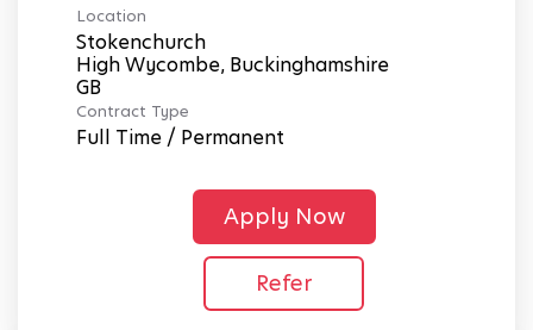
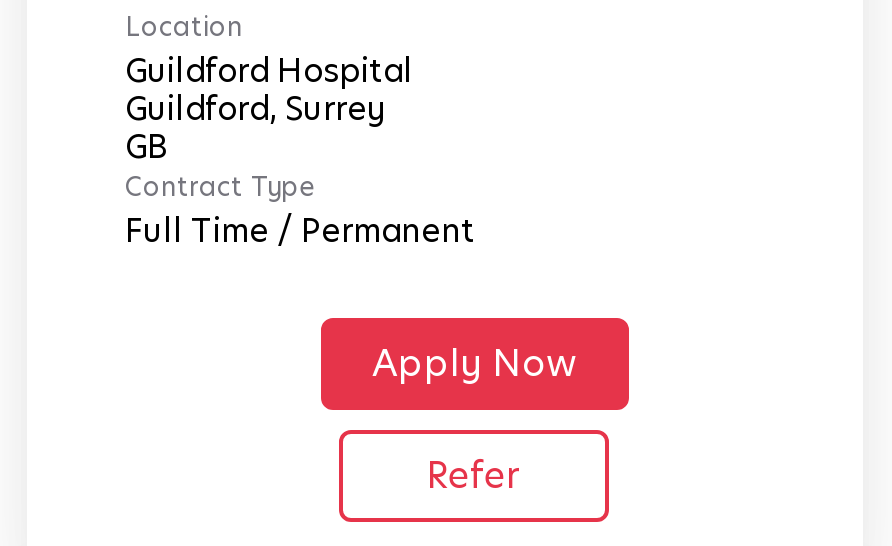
[76,28,394,78] Stokenchurch | High Wycombe, Buckinghamshire -> [125,47,413,131] Guildford Hospital | Guildford, Surrey

